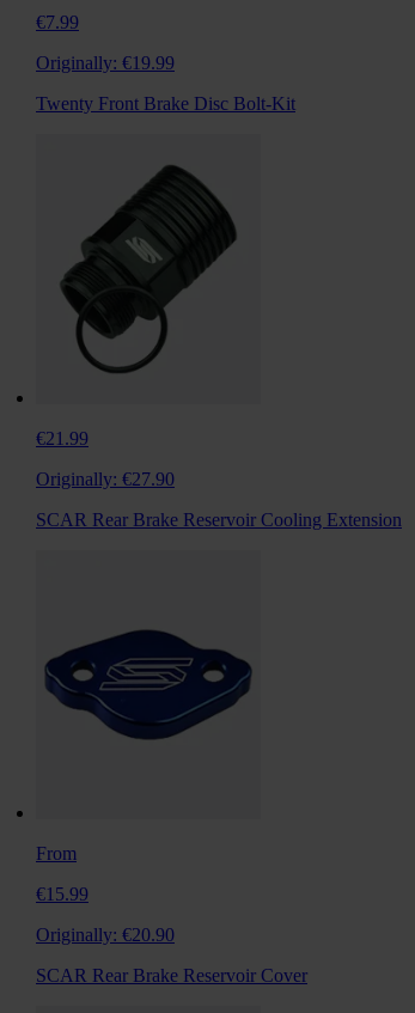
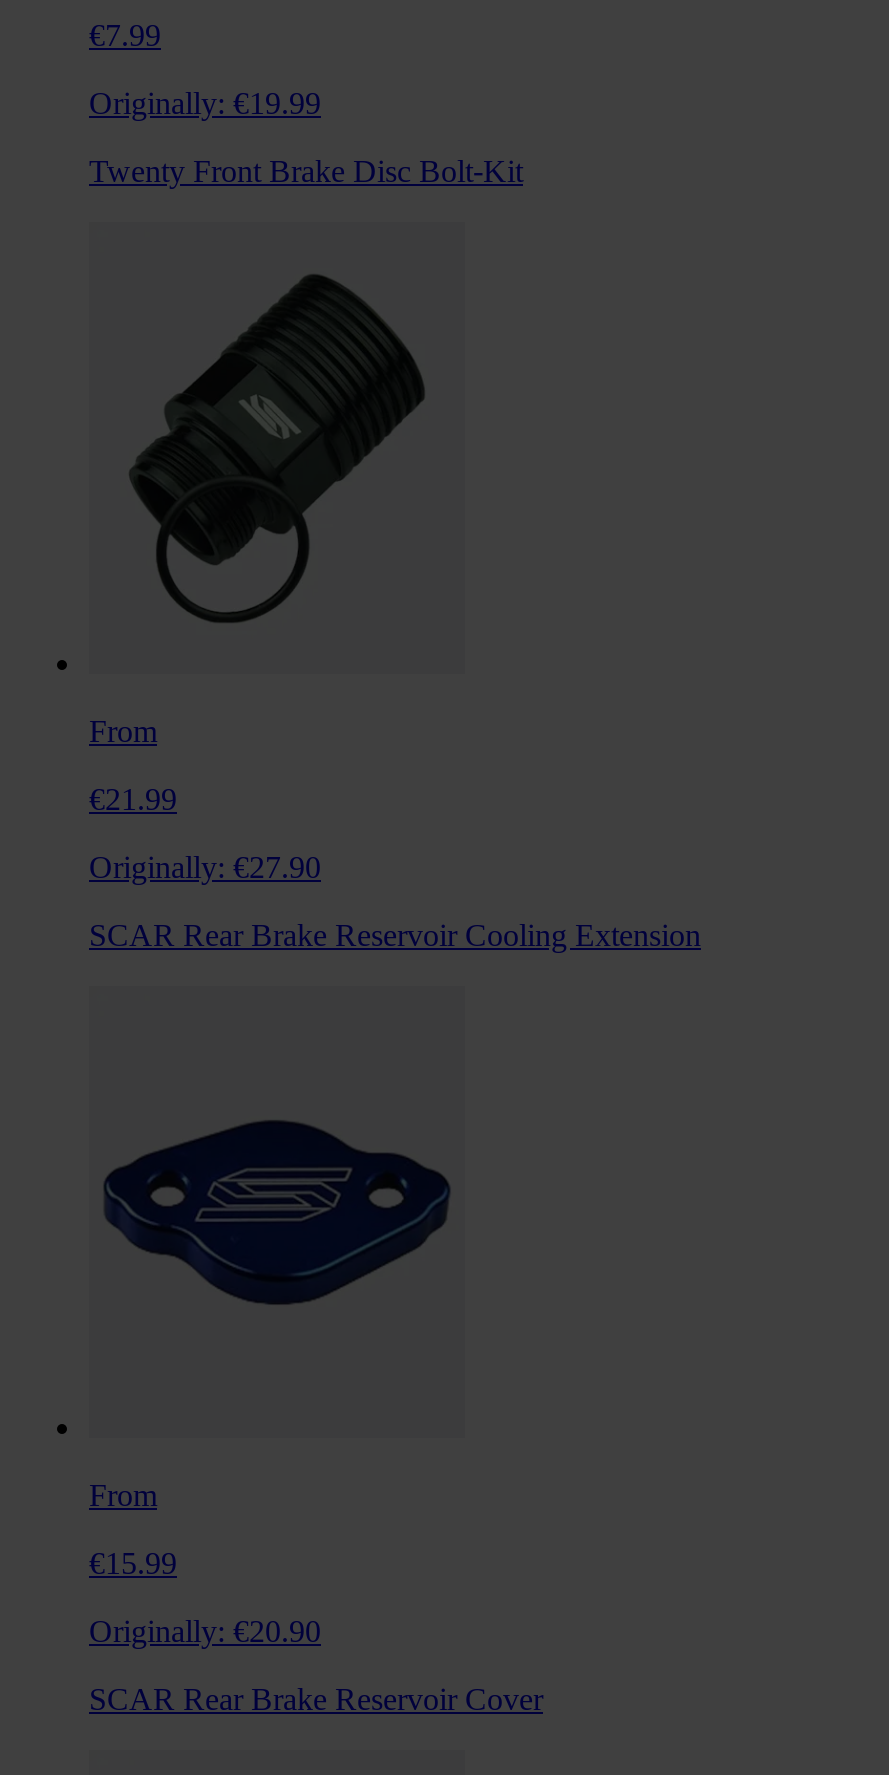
none -> [89,714,157,748] From

